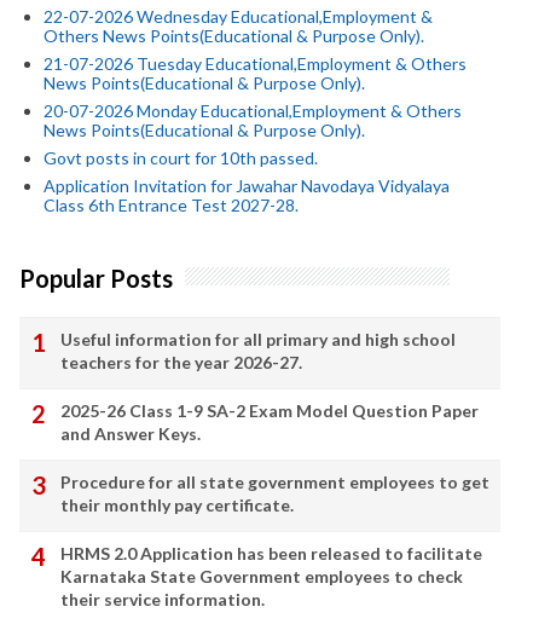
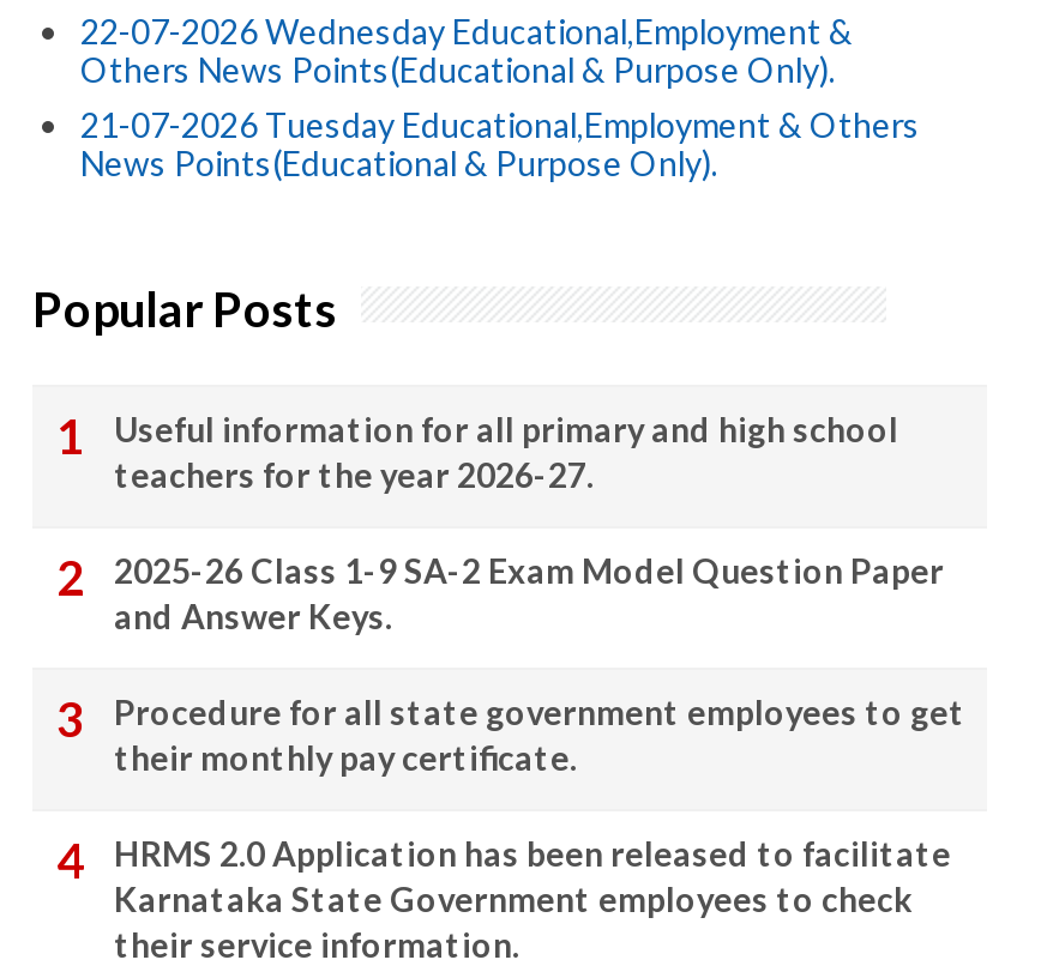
[44,101,462,215] 20-07-2026 Monday Educational,Employment & Others | News Points(Educational & Purpose Only). | Govt posts in court for 10th passed. | Application Invitation for Jawahar Navodaya Vidyalaya | Class 6th Entrance Test 2027-28. -> none

